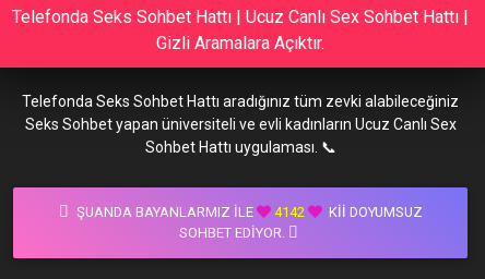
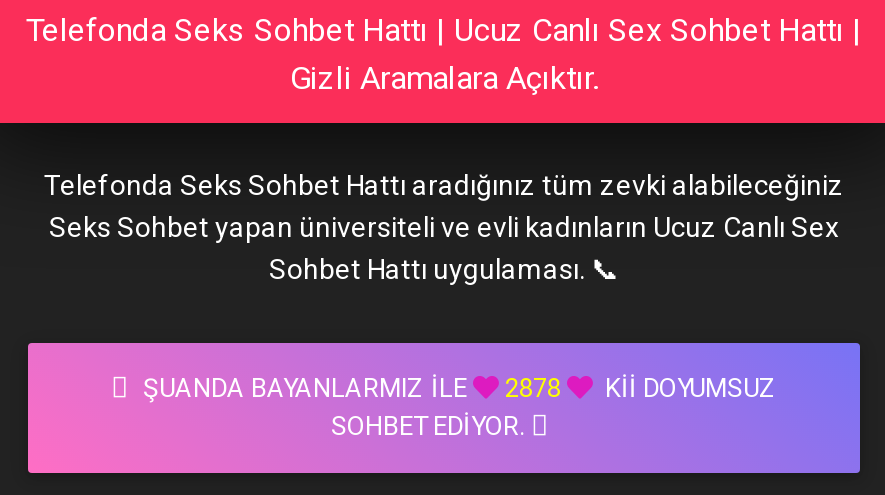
[73,204,422,221] ŞUANDA BAYANLARMIZ İLE 4142 KII DOYUMSUZ -> [137,374,777,404] ŞUANDA BAYANLARMIZ İLE 2878 KII DOYUMSUZ

